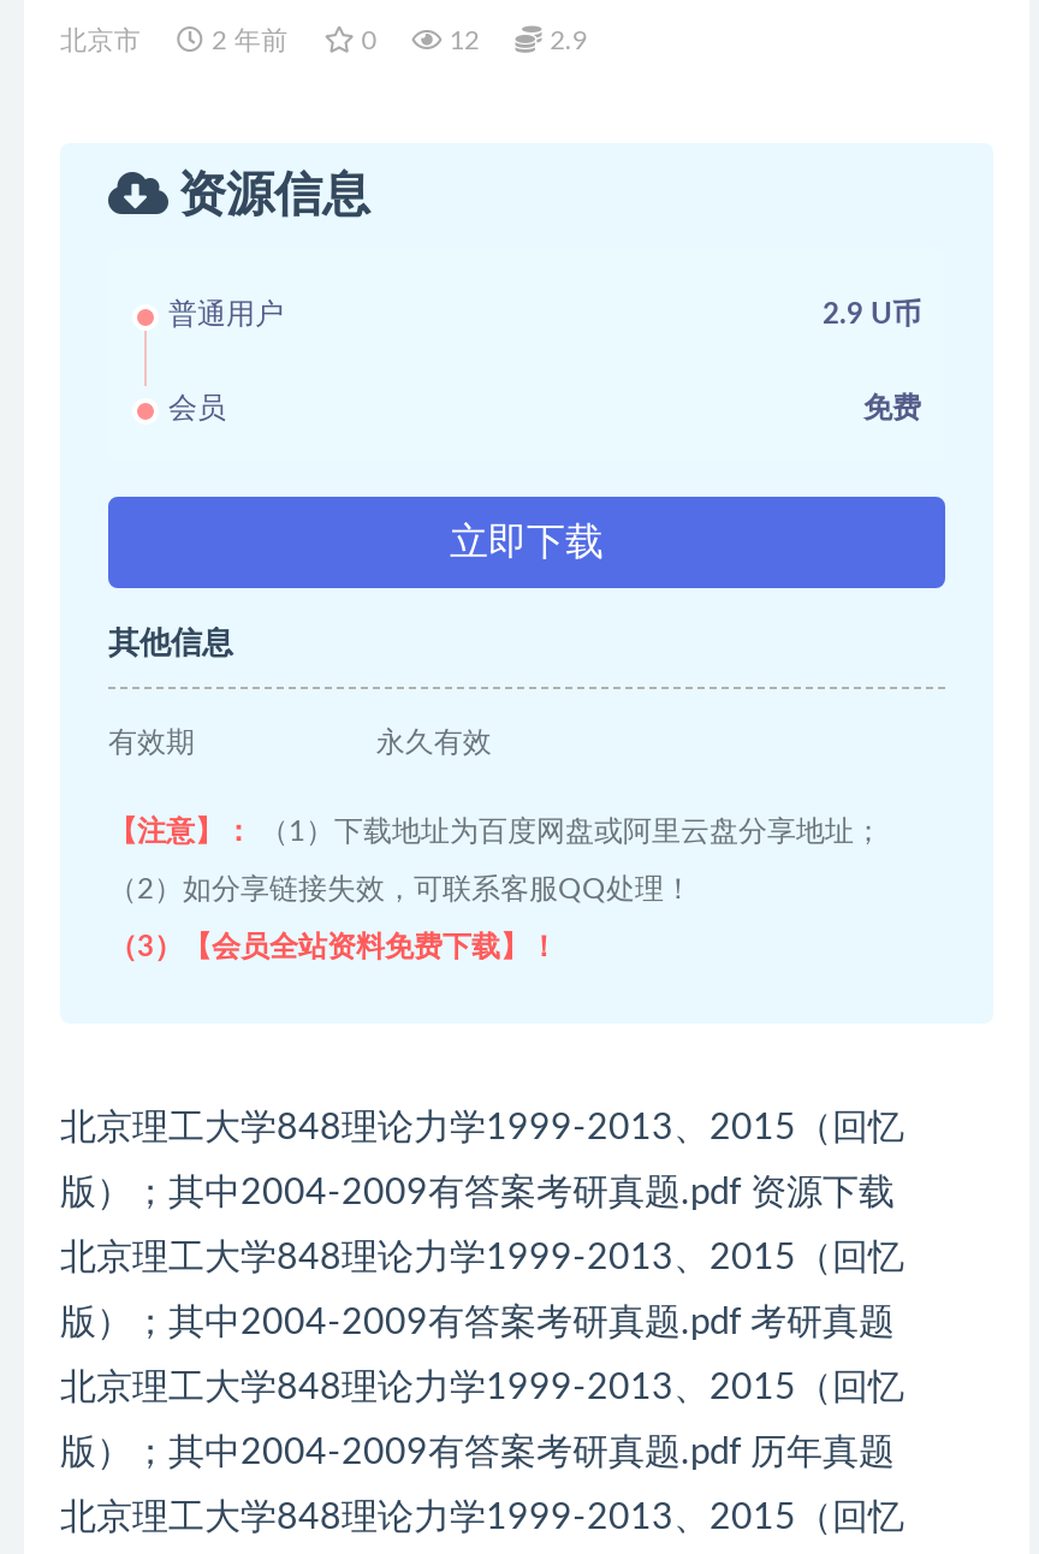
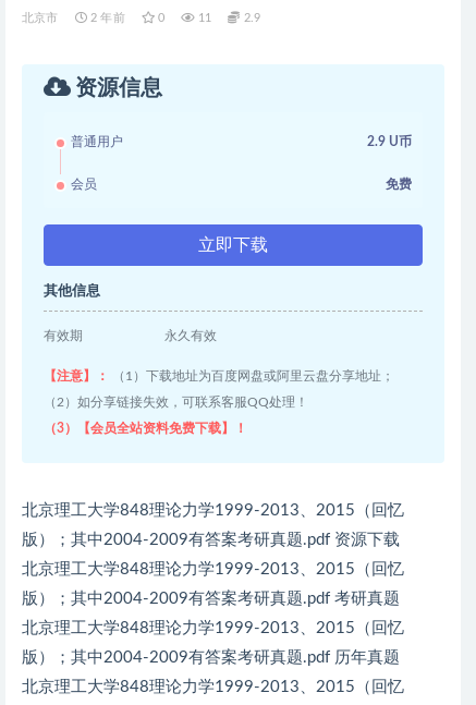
[442,28,479,54] 12 -> [195,12,212,24] 11

